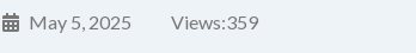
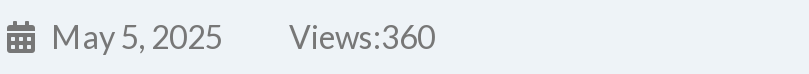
[25,11,258,33] May 5, 2025 Views:359 -> [45,17,435,55] May 5, 2025 Views:360

